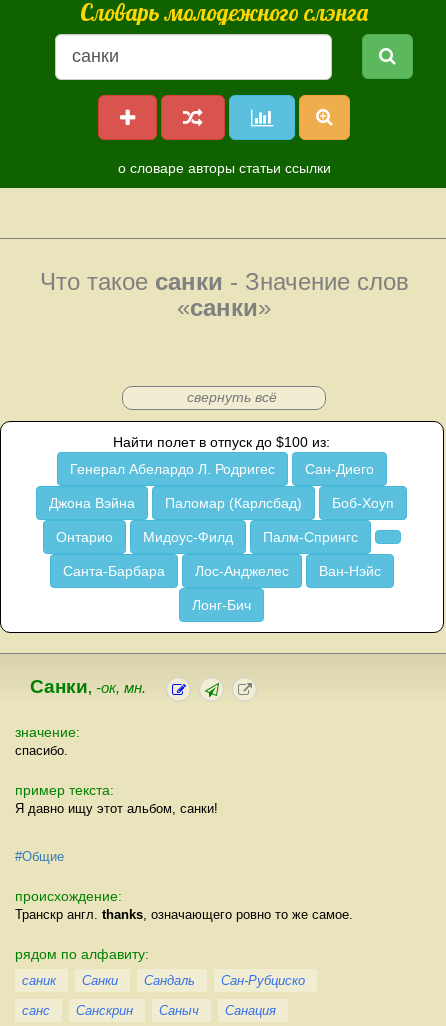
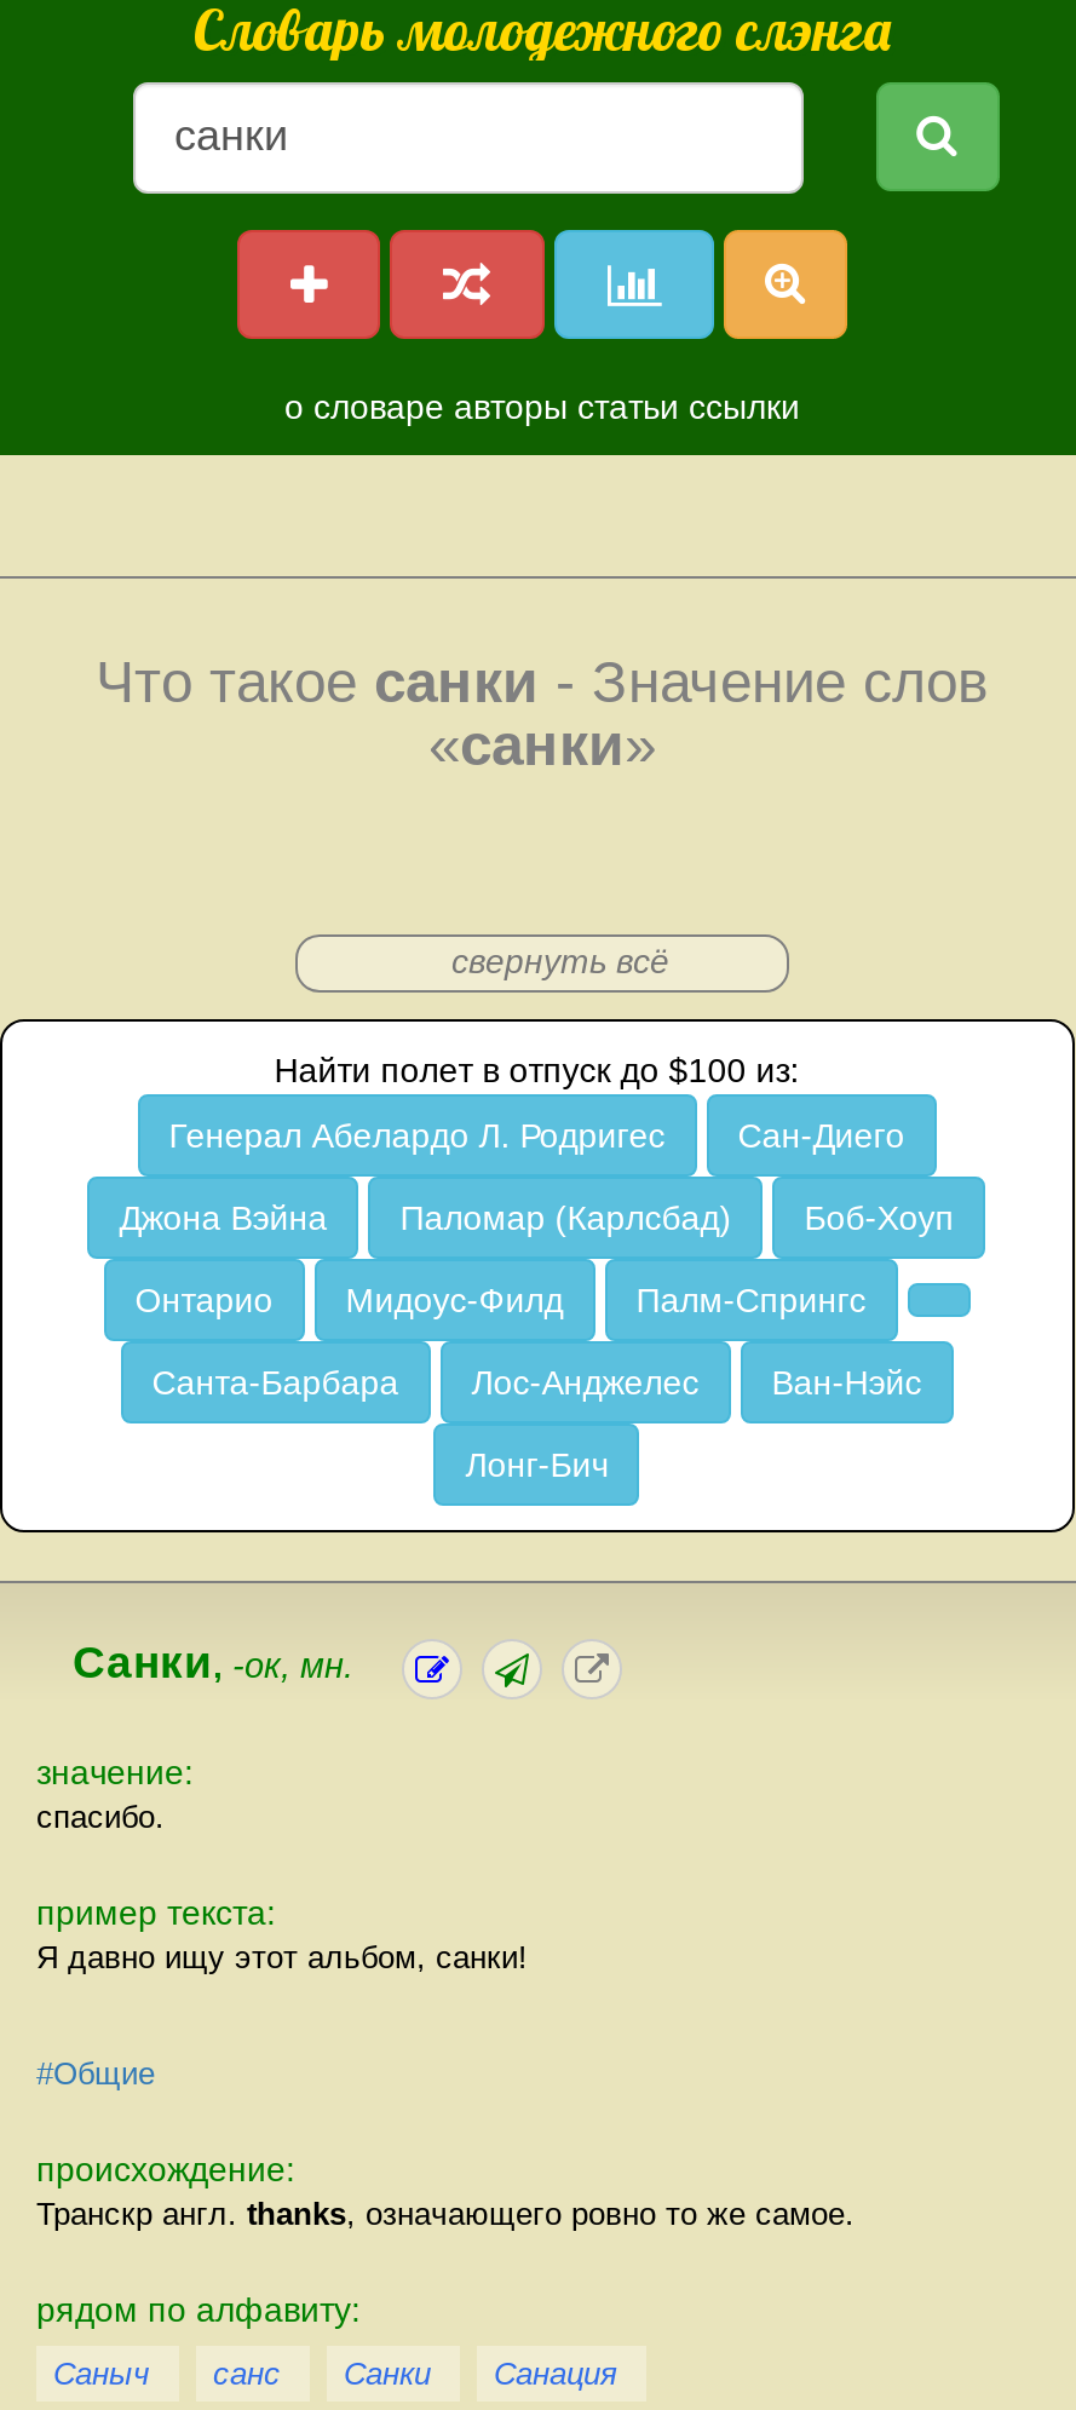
[22,973,56,988] саник -> [53,2355,281,2391] Саныч | санс
[22,973,305,1018] Сандаль | Сан-Рубциско | санс | Санскрин | Саныч -> none

